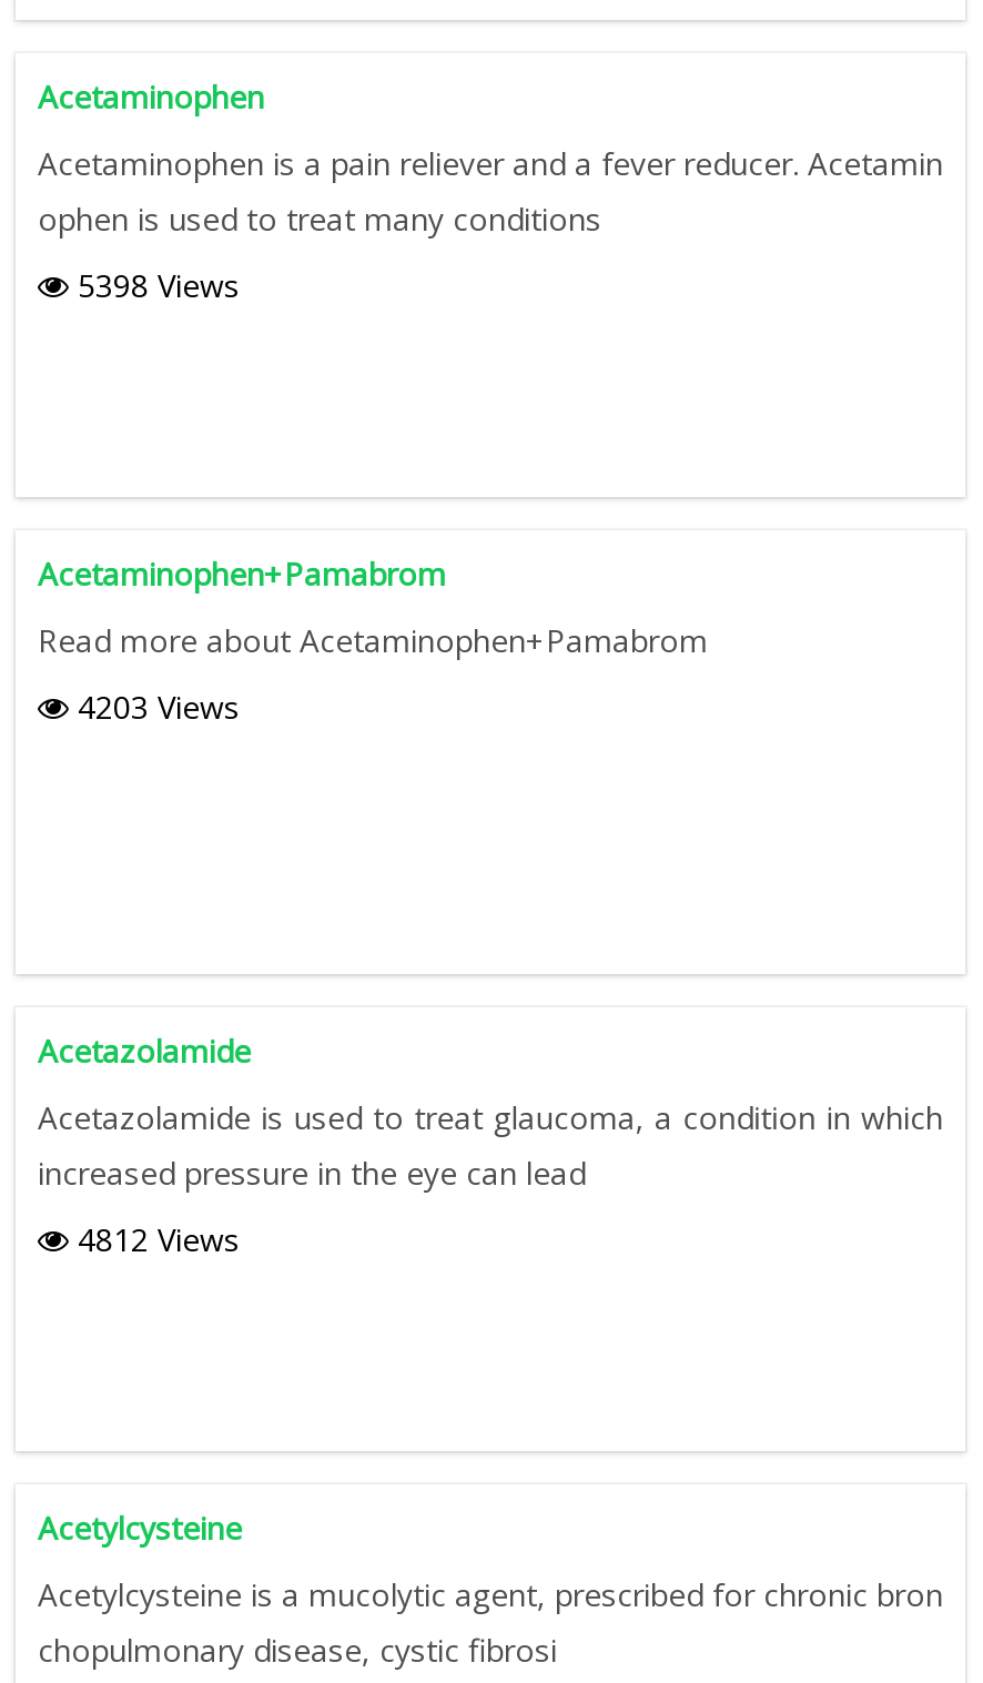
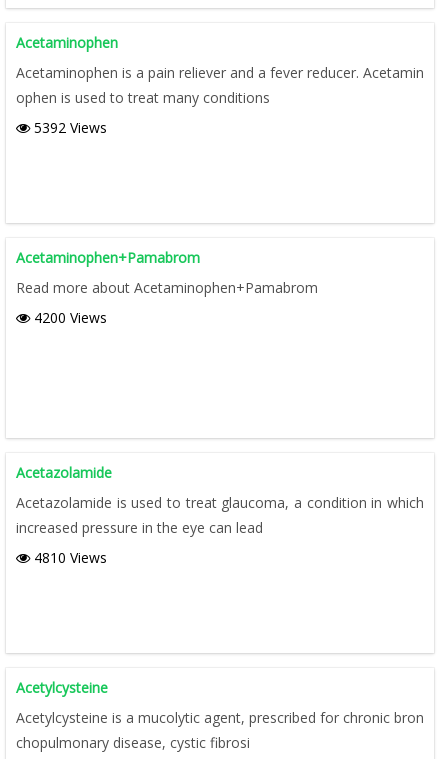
[69,264,240,306] 5398 Views -> [30,118,107,137] 5392 Views
[69,686,240,728] 4203 Views -> [30,308,107,327] 4200 Views
[69,1218,240,1260] 4812 Views -> [30,548,107,567] 4810 Views

